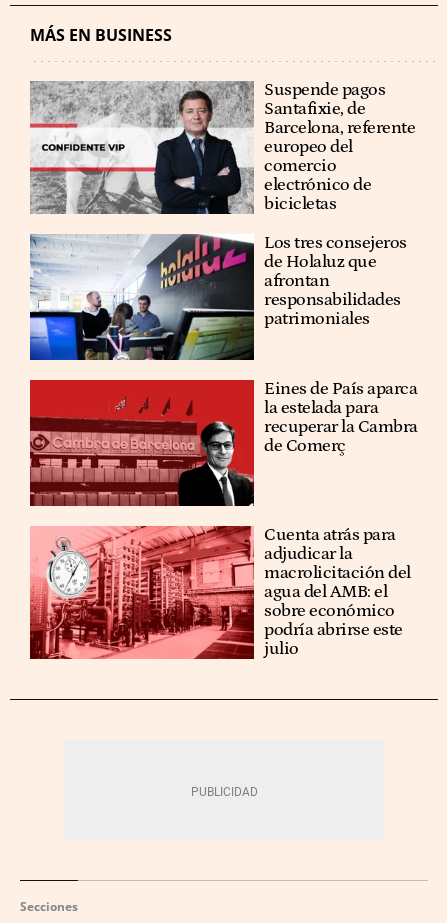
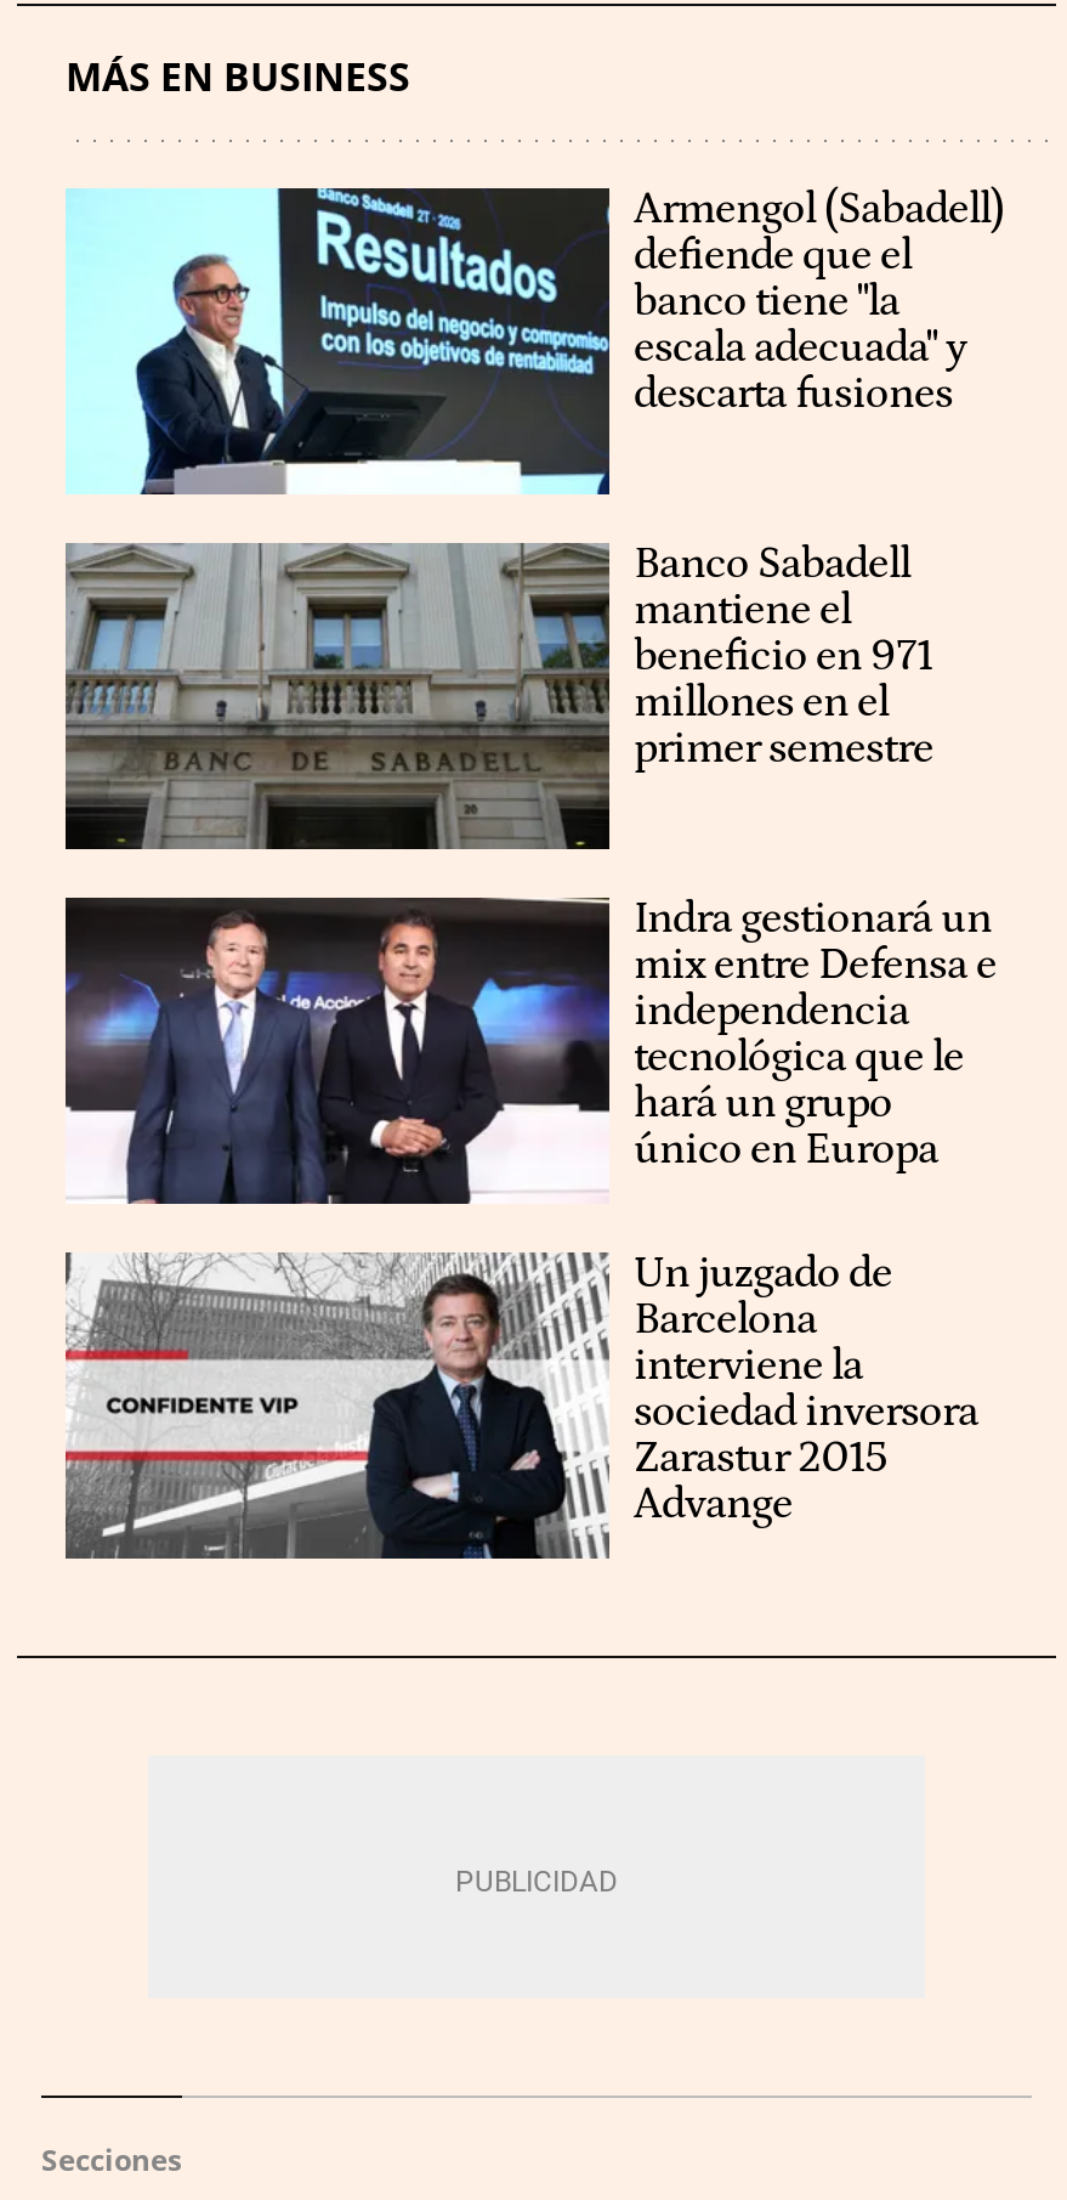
[29,79,415,215] [image] | Suspende pagos | Santafixie, de | Barcelona, referente | europeo del | comercio | electrónico de | bicicletas -> [66,185,1004,497] [image] | Armengol (Sabadell) | defiende que el | banco tiene "la | escala adecuada" y | descarta fusiones
[29,232,406,361] [image] | Los tres consejeros | de Holaluz que | afrontan | responsabilidades | patrimoniales -> [63,539,933,852] [image] | Banco Sabadell | mantiene el | beneficio en 971 | millones en el | primer semestre
[29,378,417,507] [image] | Eines de País aparca | la estelada para | recuperar la Cambra | de Comerç -> [63,894,997,1206] [image] | Indra gestionará un | mix entre Defensa e | independencia | tecnológica que le | hará un grupo | único en Europa
[29,524,410,660] [image] | Cuenta atrás para | adjudicar la | macrolicitación del | agua del AMB: el | sobre económico | podría abrirse este | julio -> [63,1249,978,1561] [image] | Un juzgado de | Barcelona | interviene la | sociedad inversora | Zarastur 2015 | Advange

